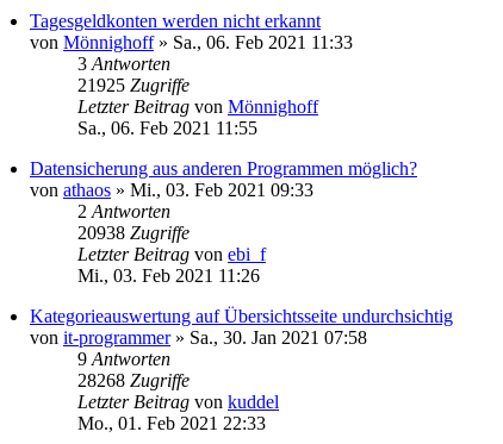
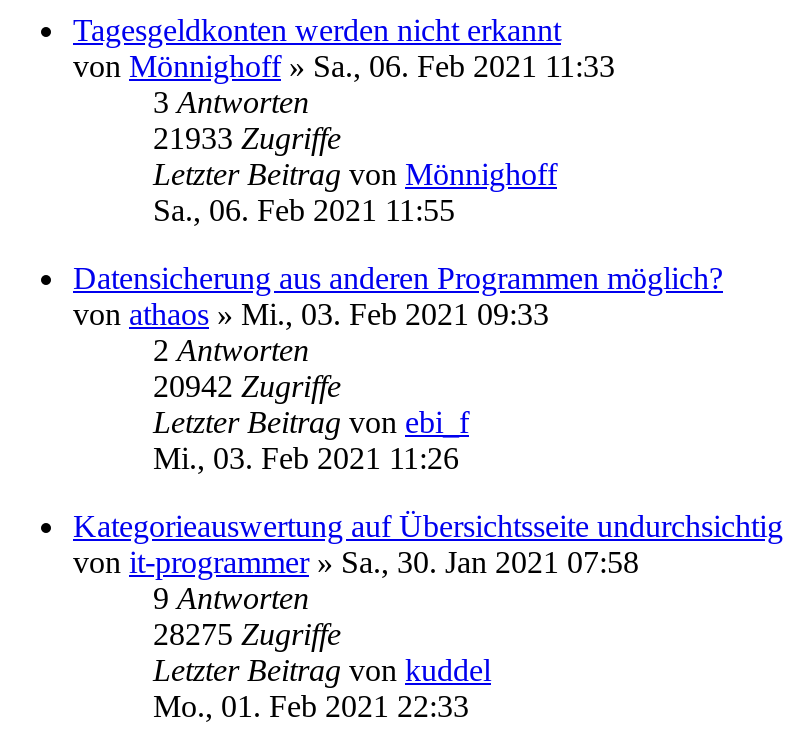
[77,75,190,95] 21925 Zugriffe -> [153,121,341,155] 21933 Zugriffe
[77,222,190,243] 20938 Zugriffe -> [153,369,341,403] 20942 Zugriffe
[77,370,190,390] 28268 Zugriffe -> [153,617,341,651] 28275 Zugriffe

